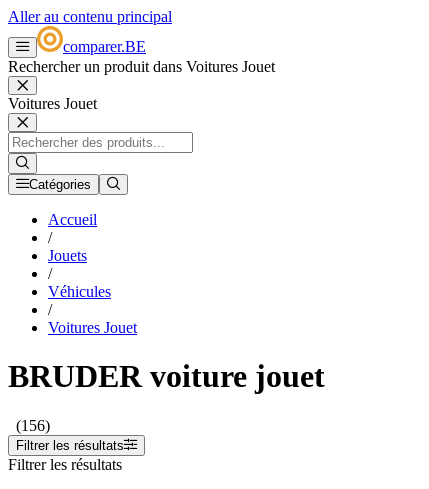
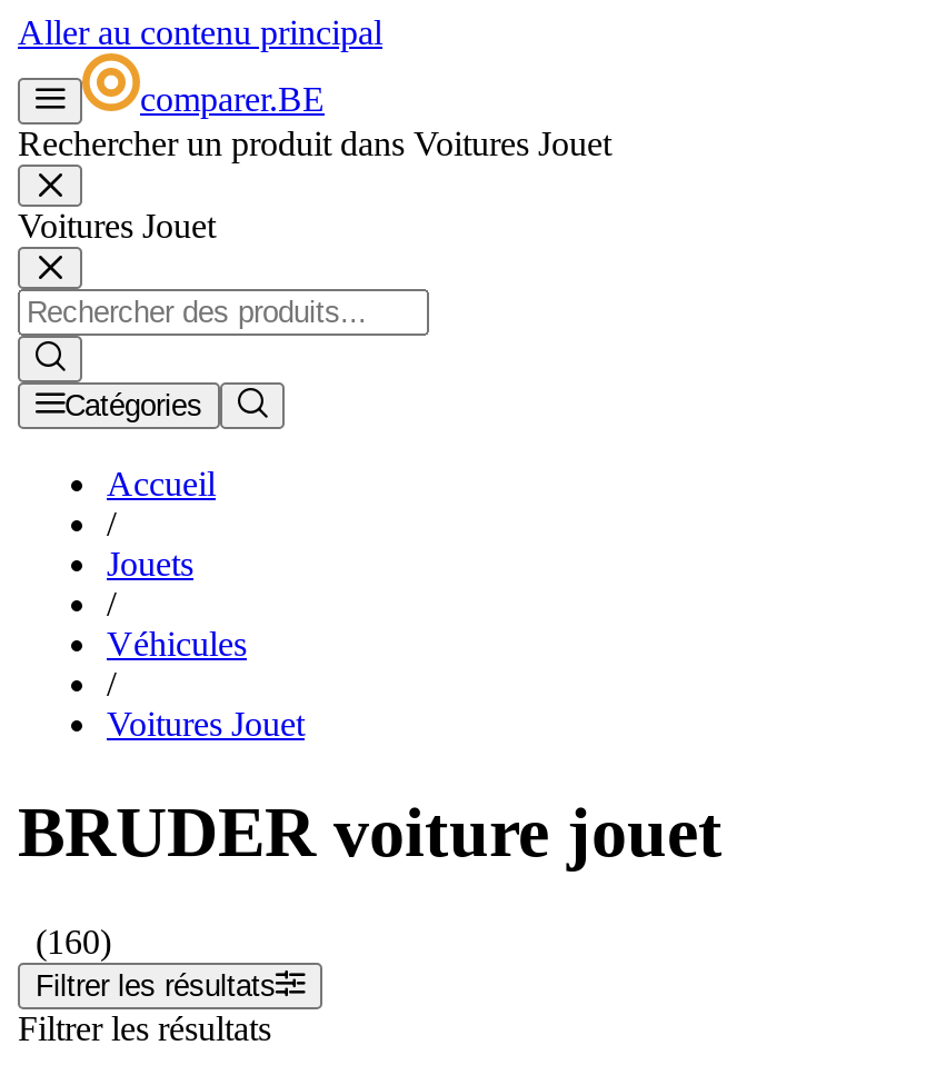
[16,417,50,434] (156) -> [36,922,111,960] (160)

